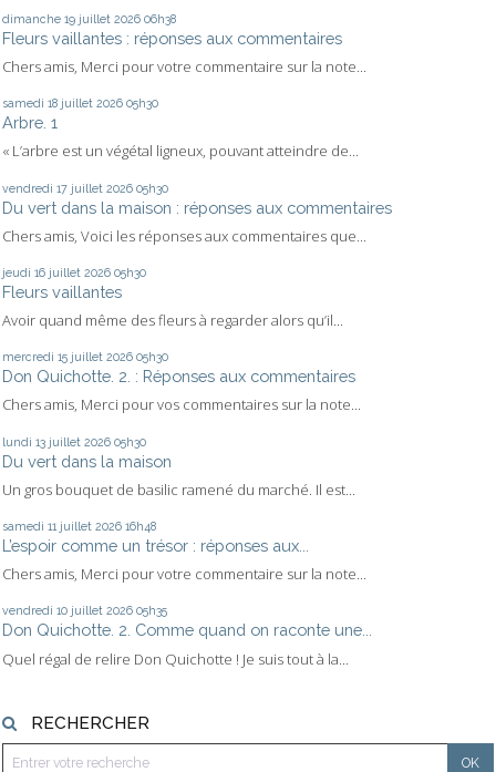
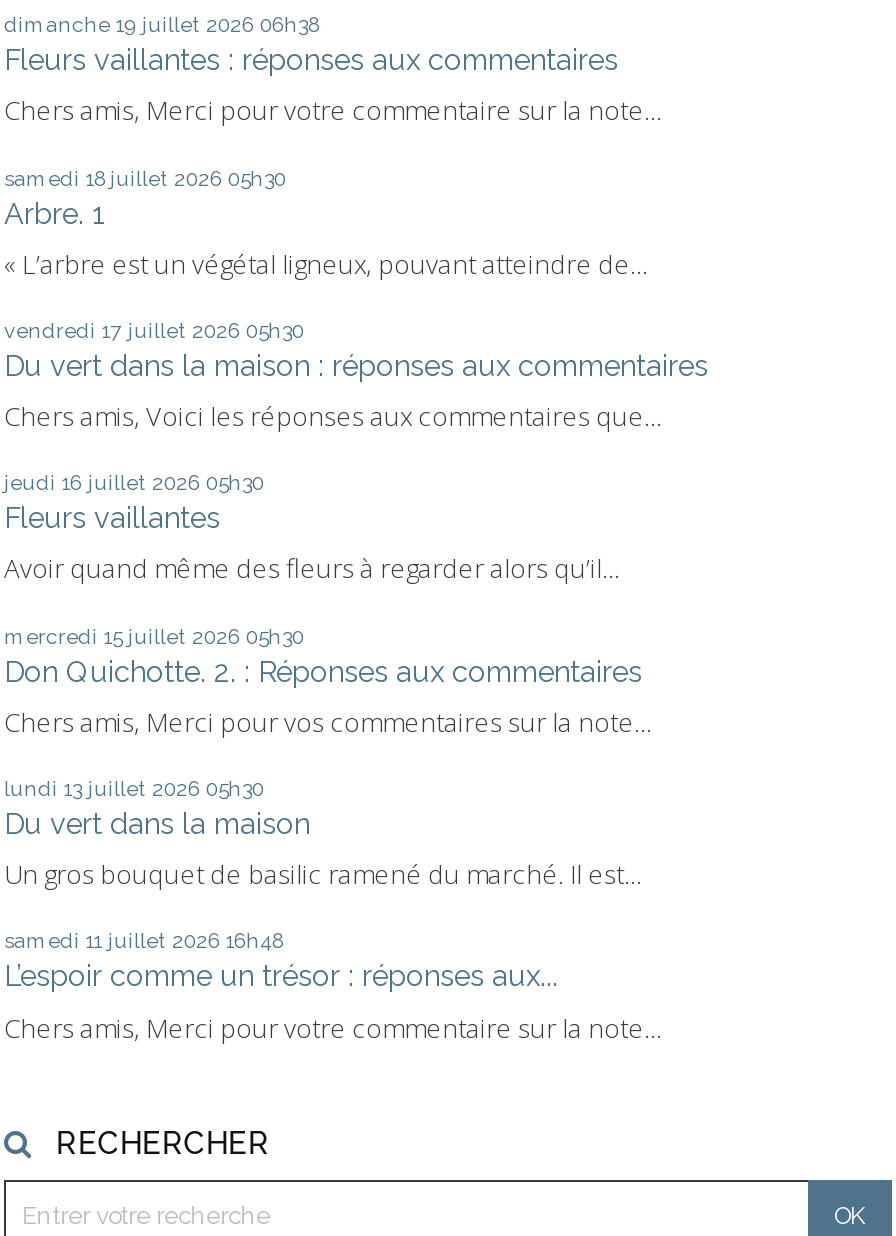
[2,604,372,668] vendredi 10 juillet 2026 05h35 | Don Quichotte. 2. Comme quand on raconte une... | Quel régal de relire Don Quichotte ! Je suis tout à la... -> none

